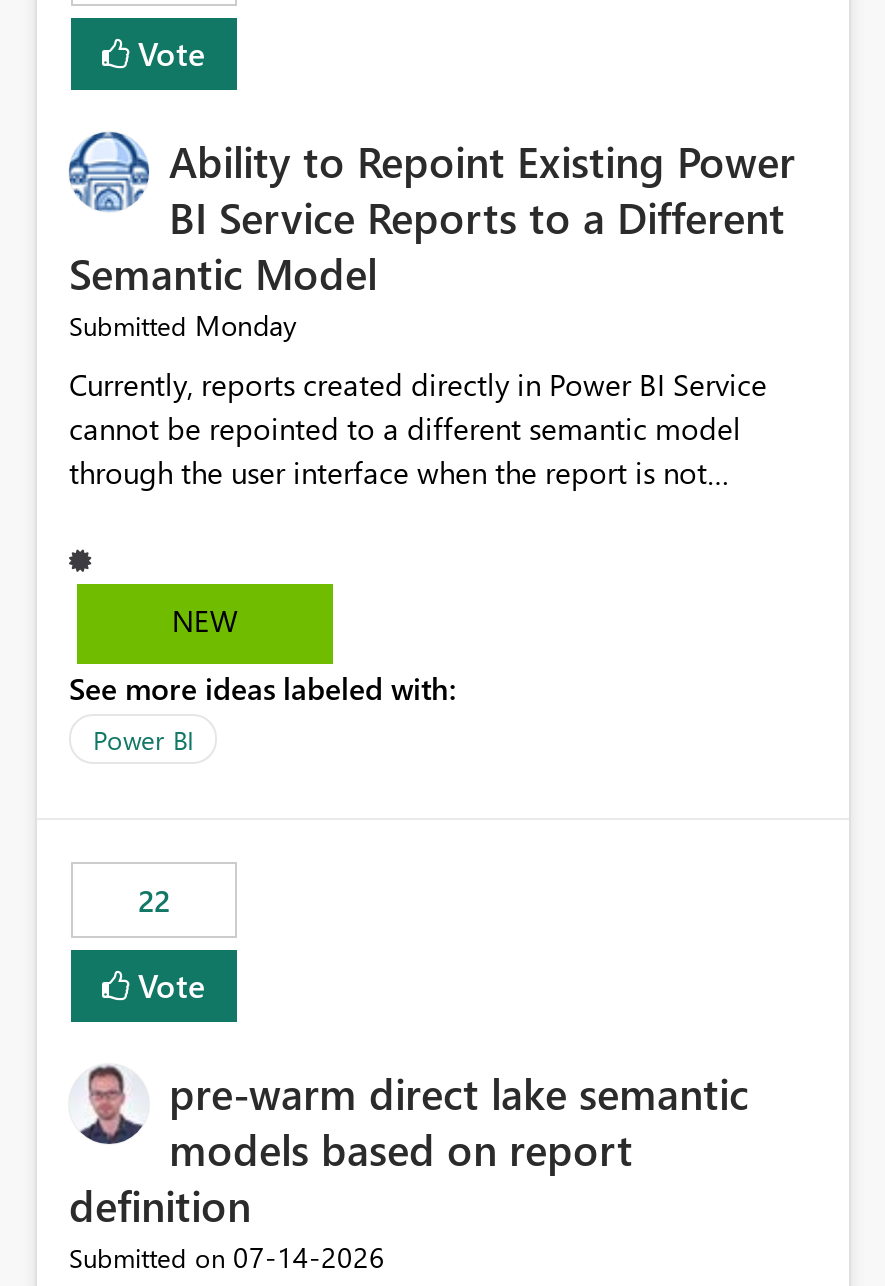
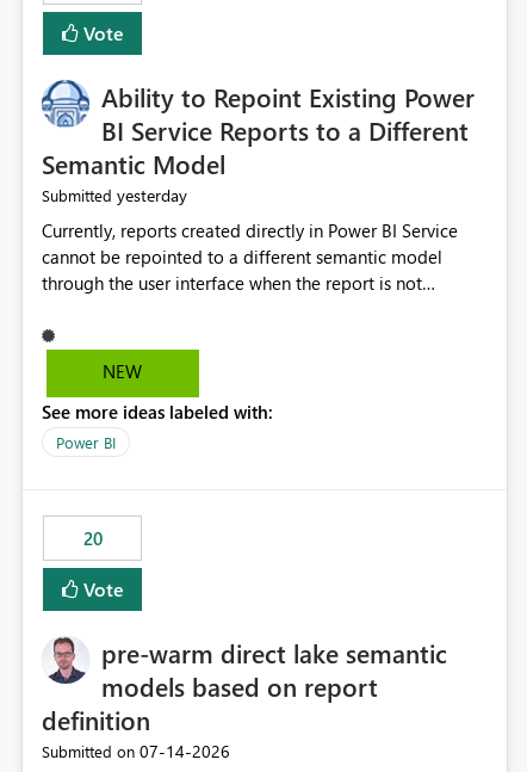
[69,307,297,345] Submitted Monday -> [42,184,187,207] Submitted yesterday
[138,881,170,921] 22 -> [83,527,102,551] 20

